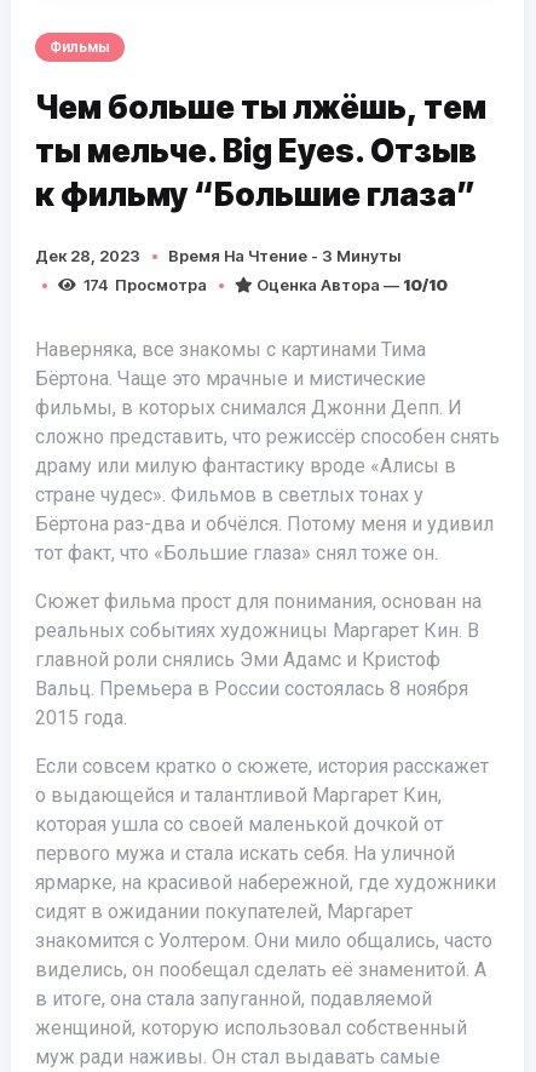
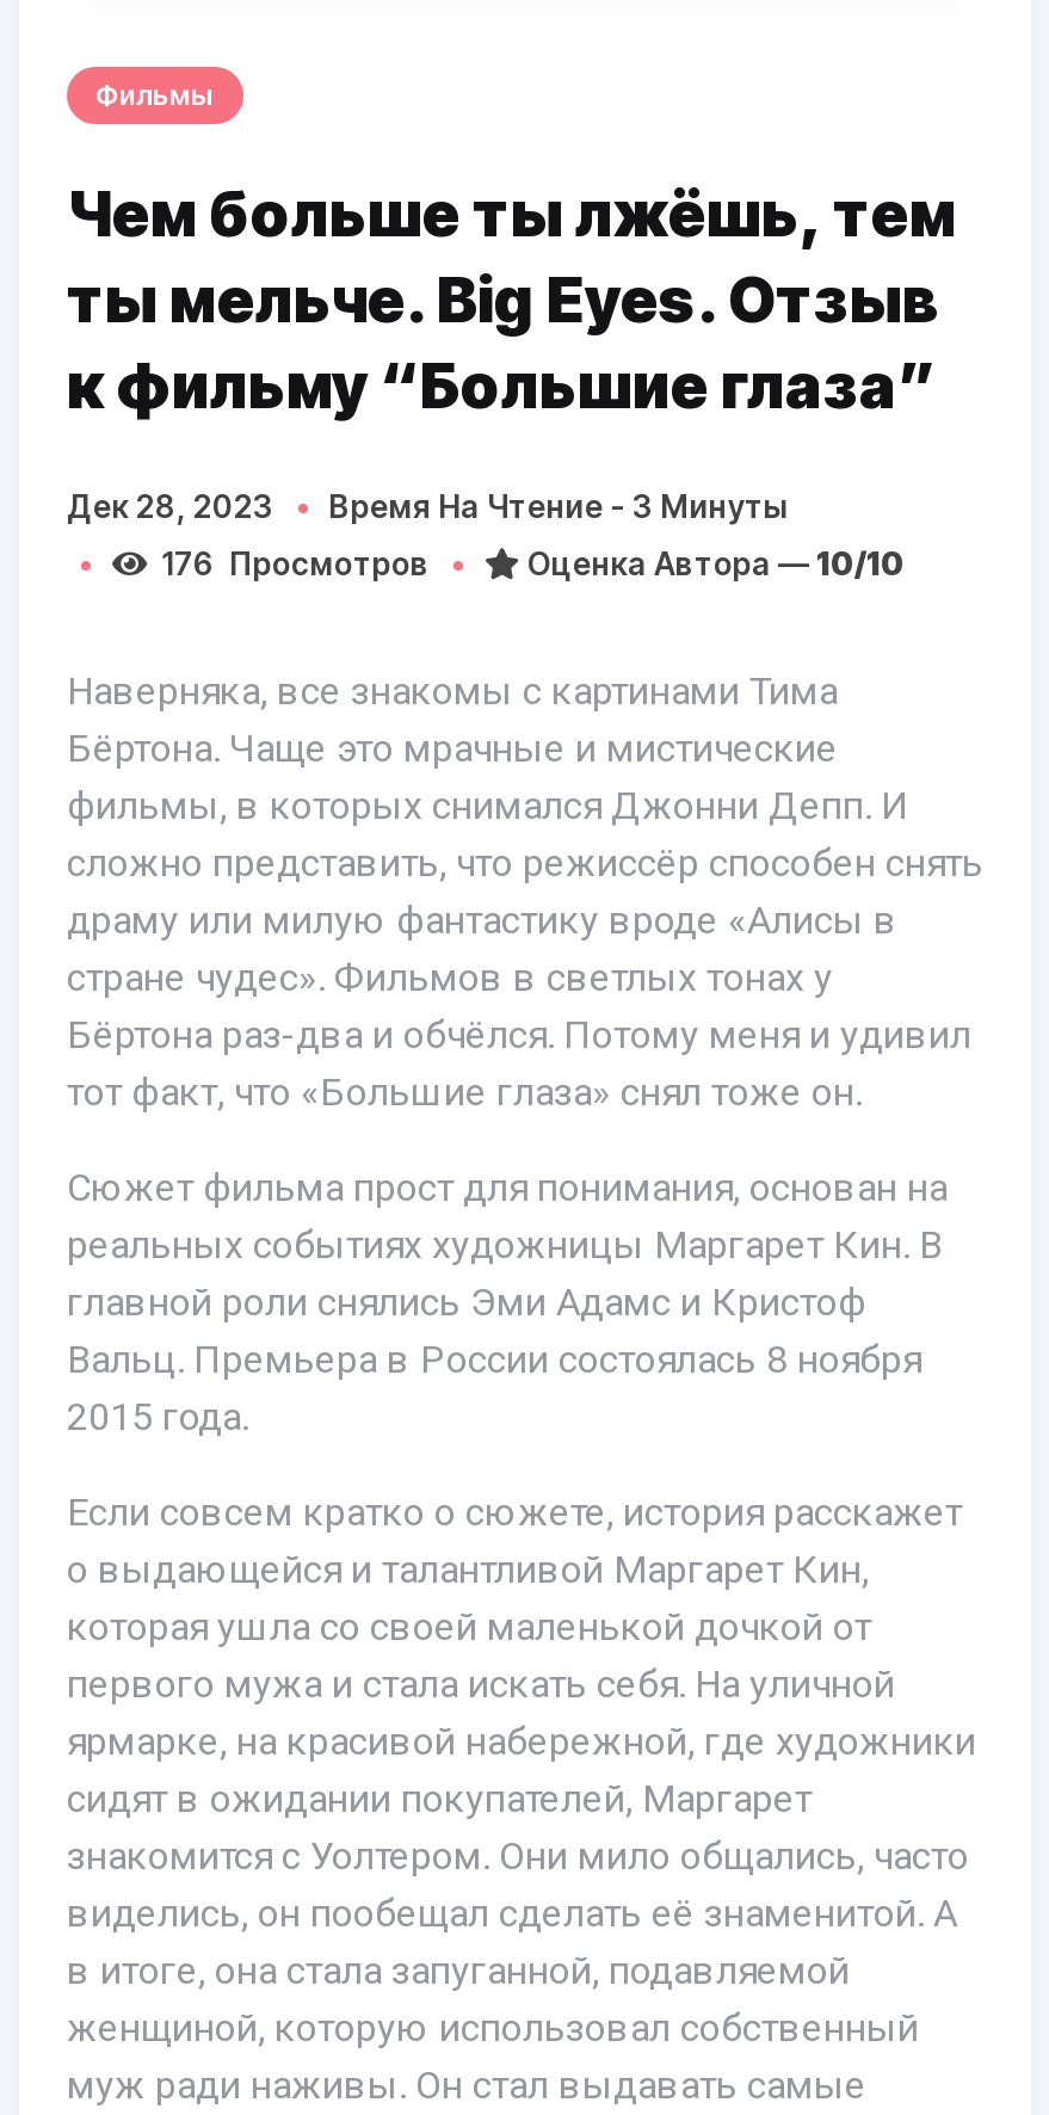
[83,275,207,294] 174 Просмотра -> [162,544,430,582] 176 Просмотров

